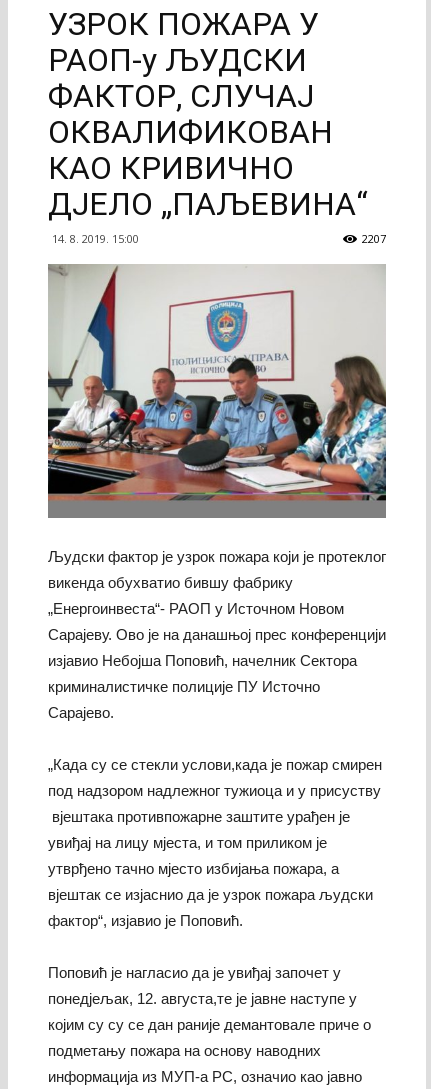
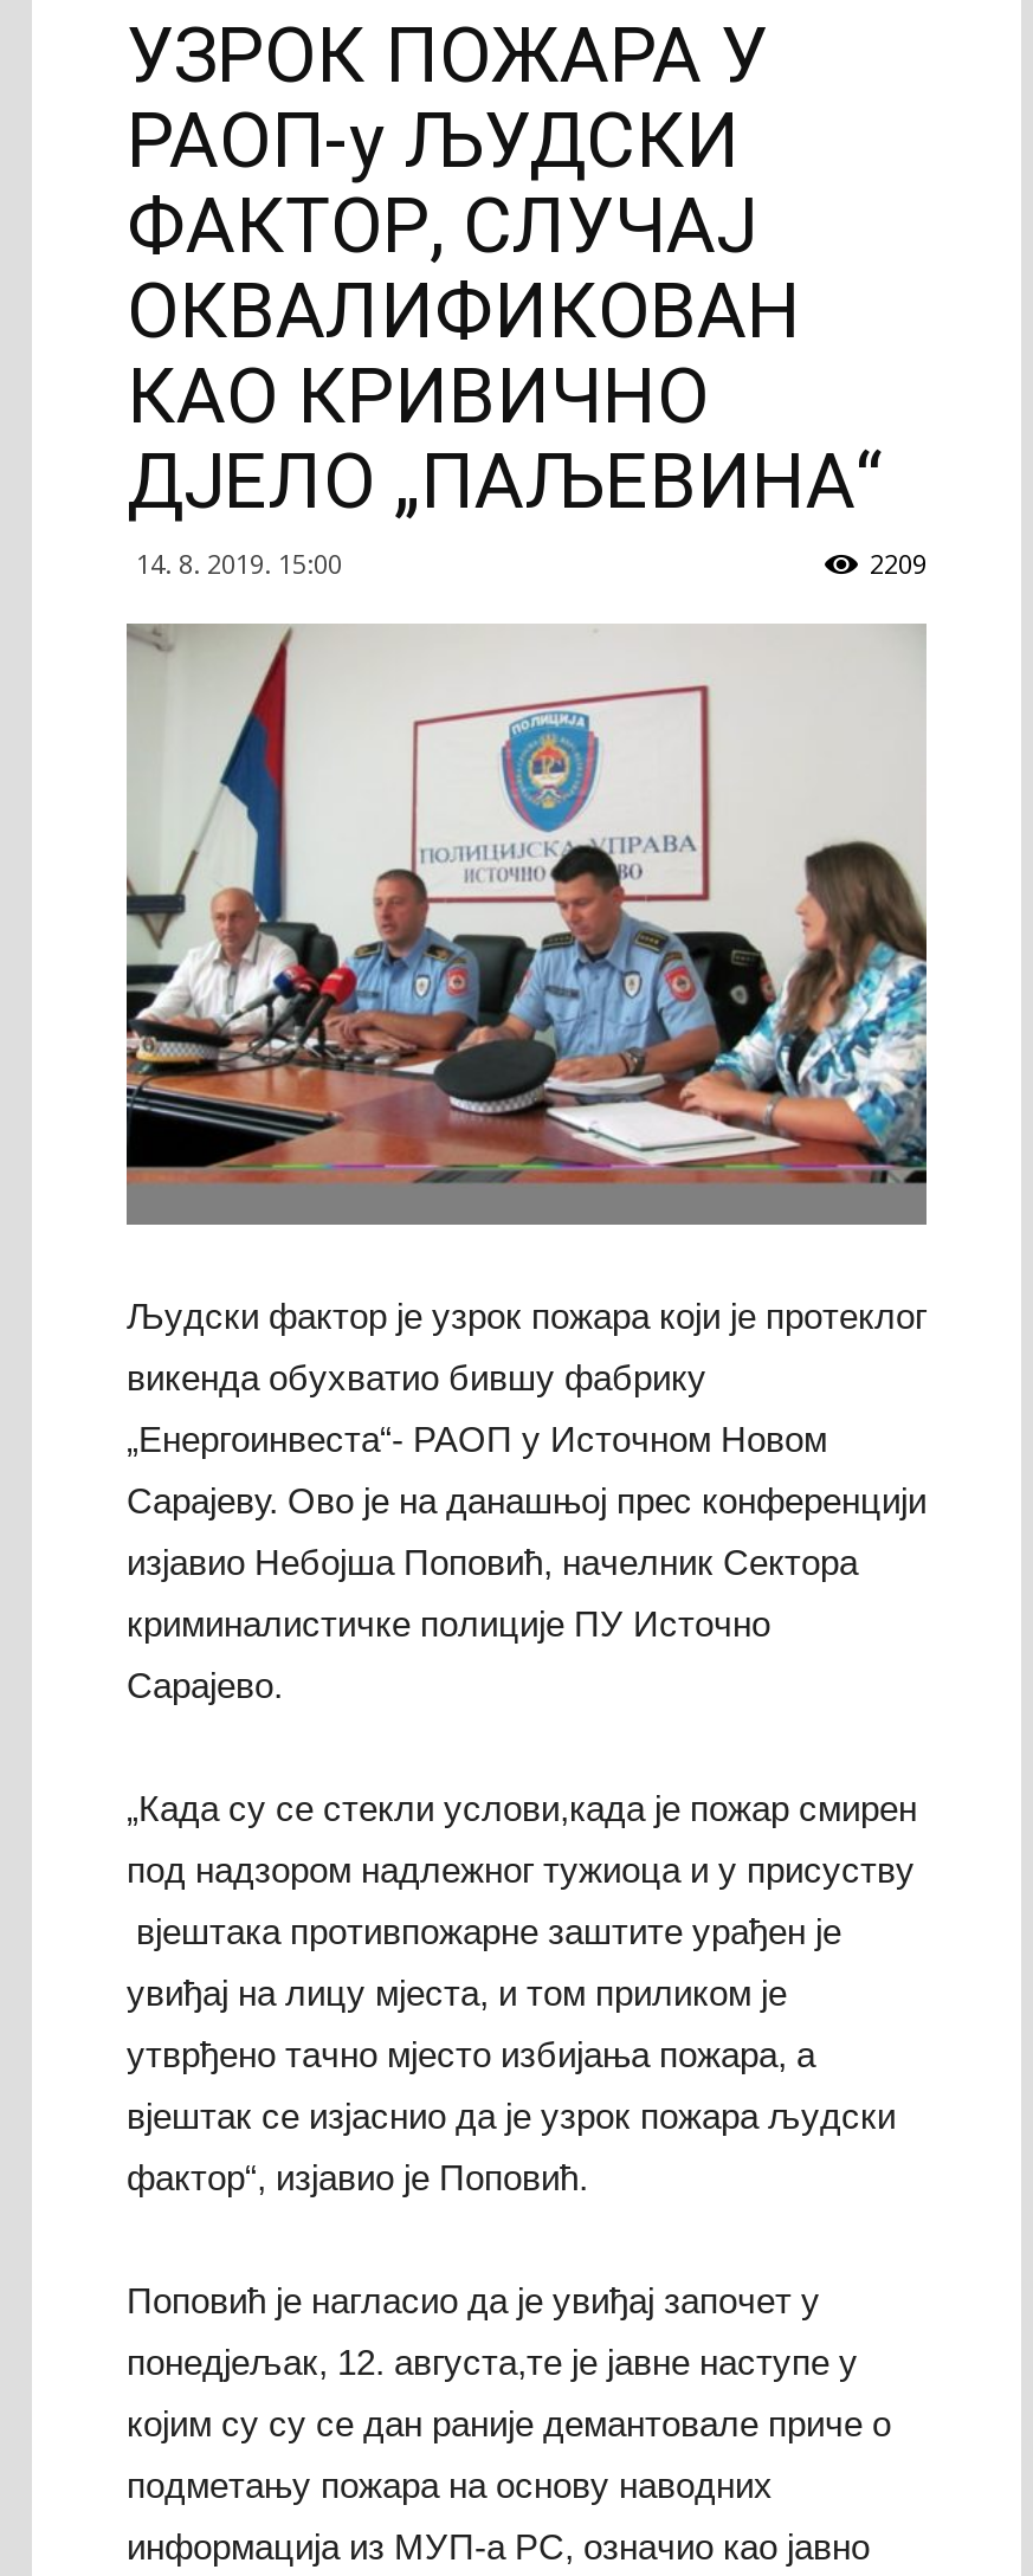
[362,231,386,246] 2207 -> [870,545,927,581] 2209

